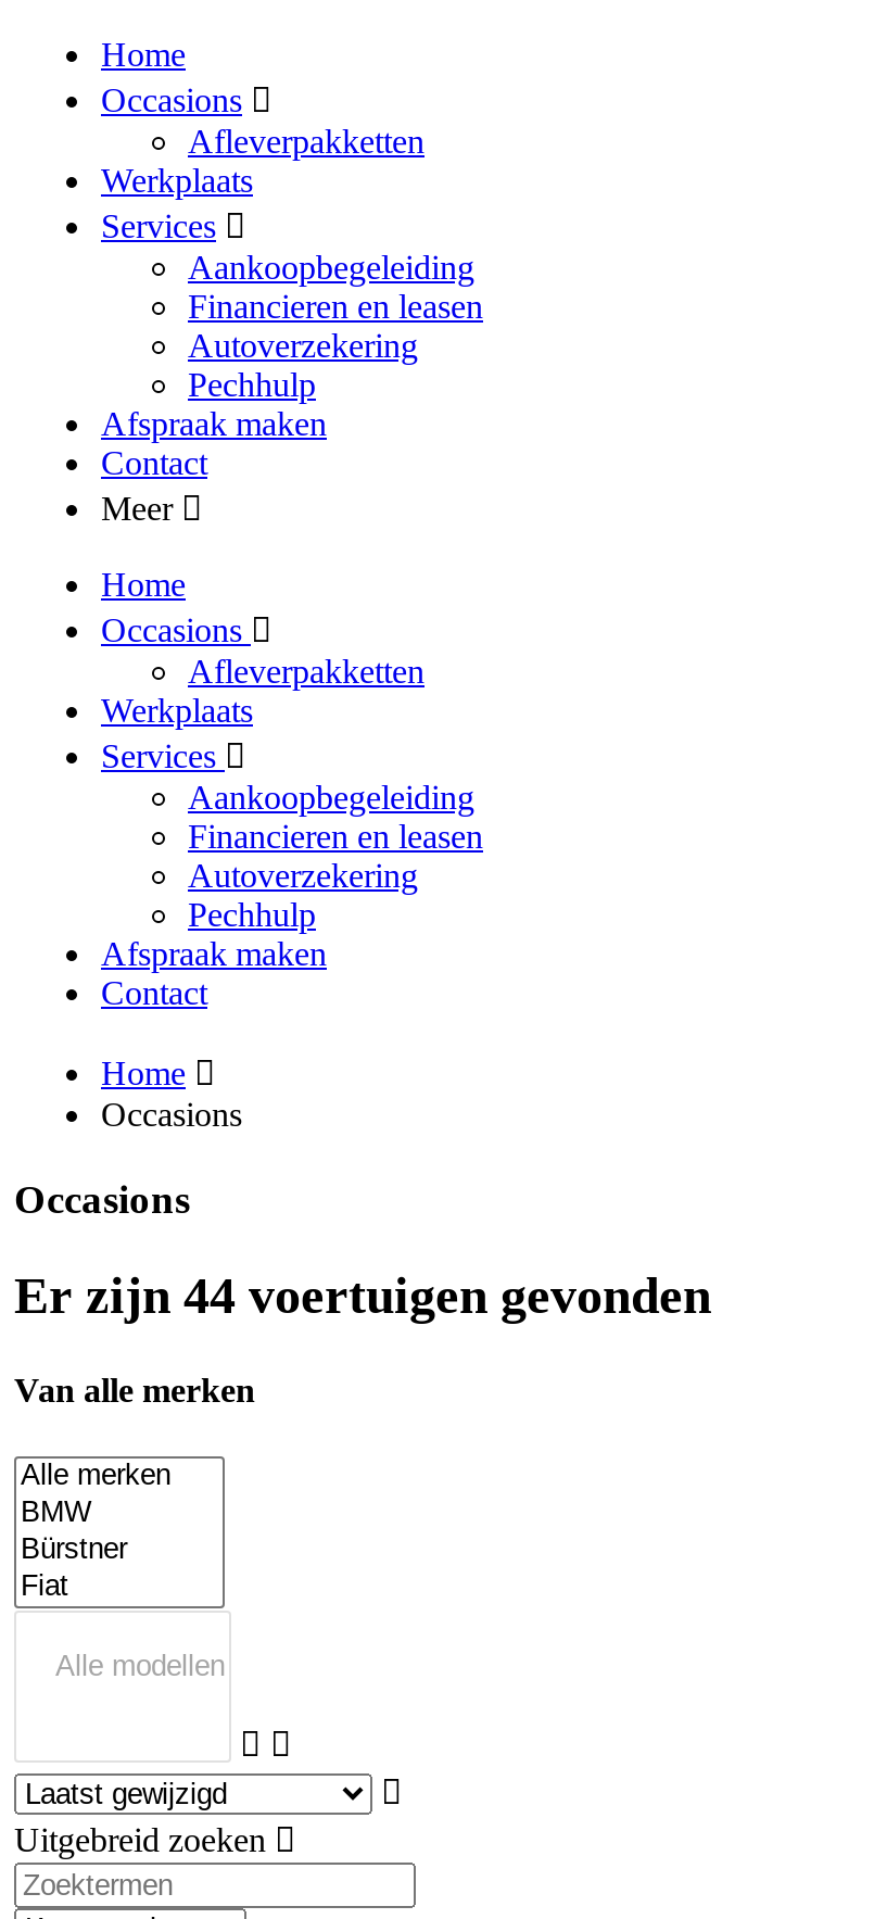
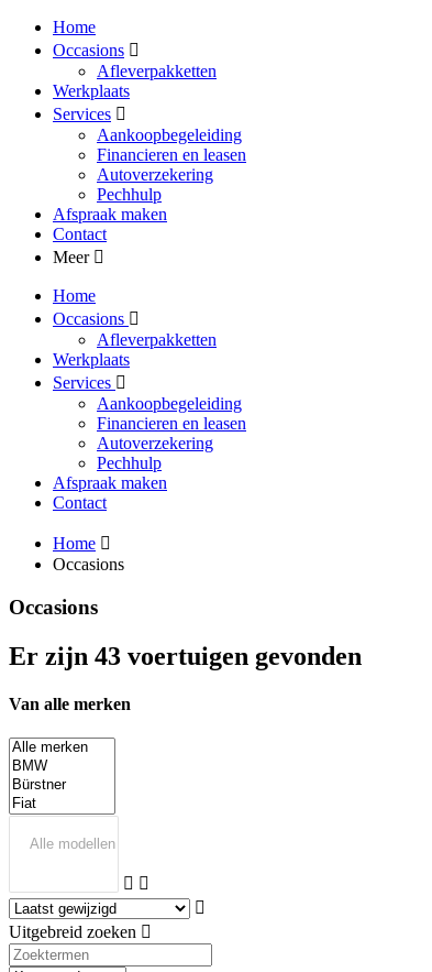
[14,1267,711,1323] Er zijn 44 voertuigen gevonden -> [9,641,362,670] Er zijn 43 voertuigen gevonden

